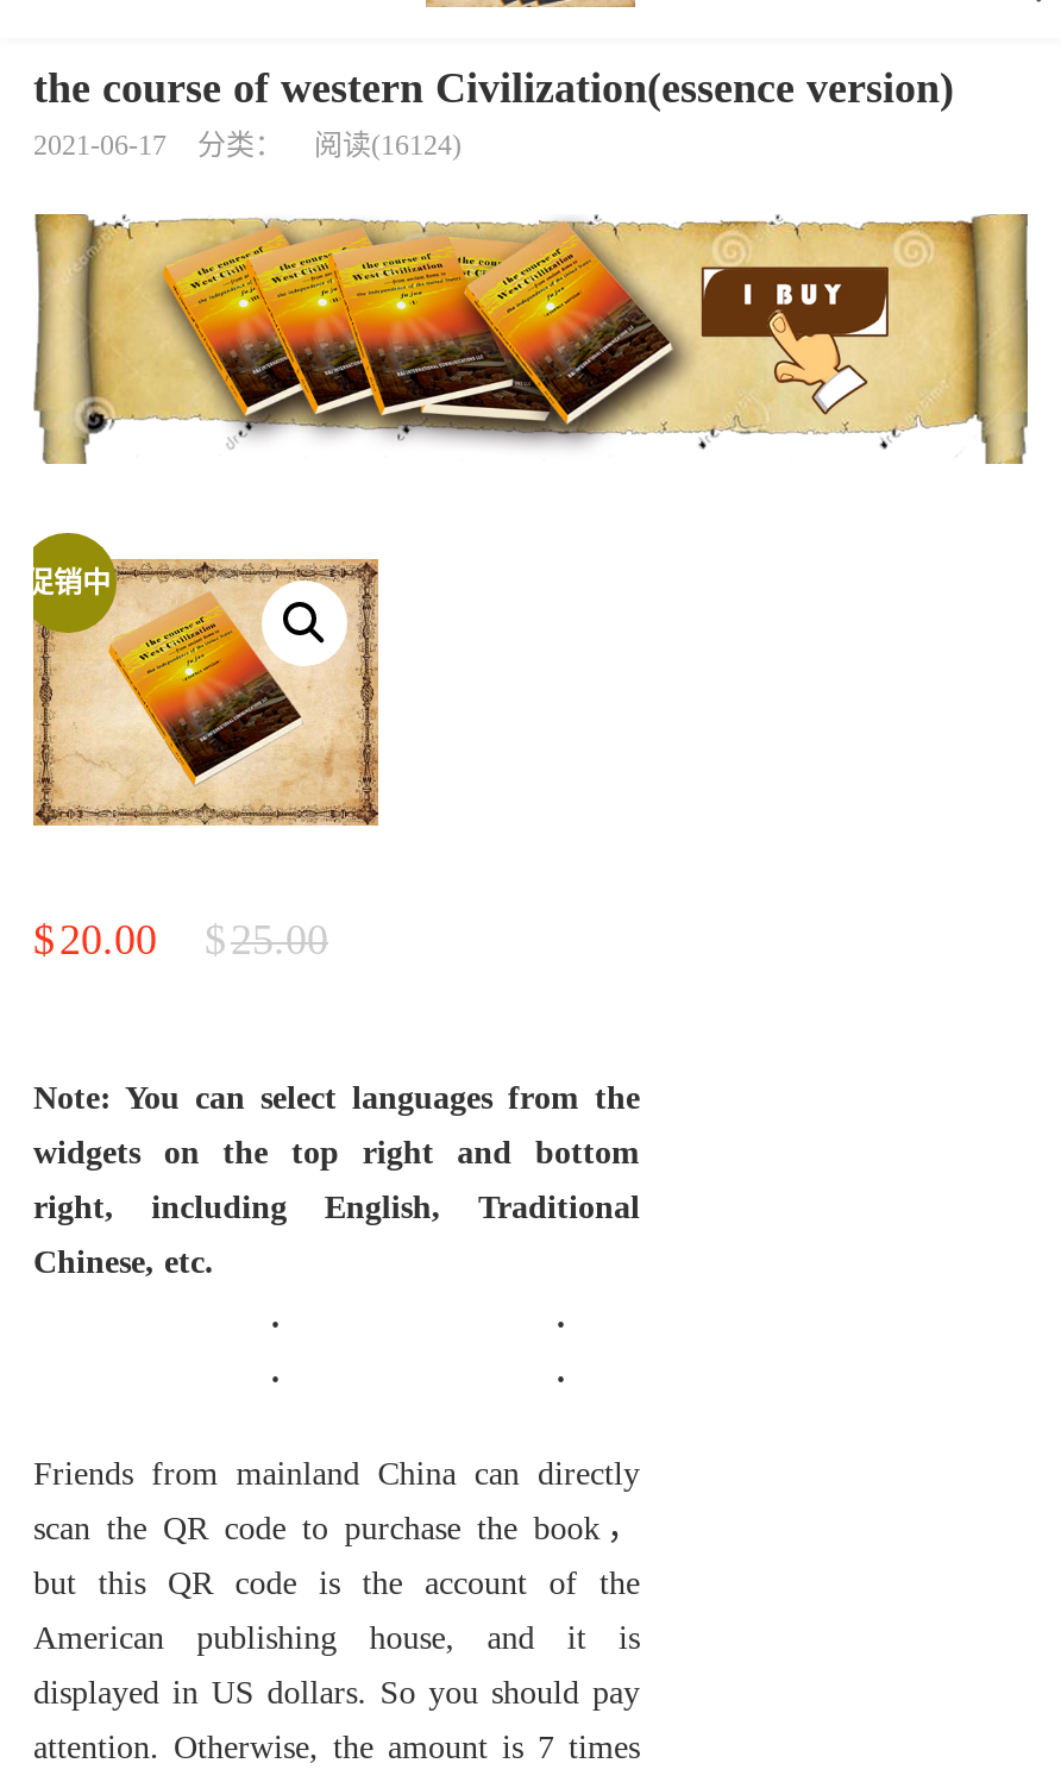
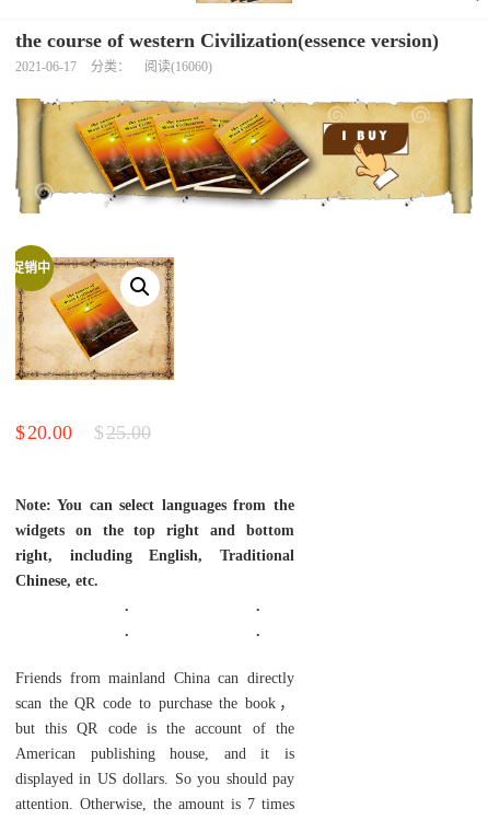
[33,128,462,162] 2021-06-17 分类： 阅读(16124) -> [15,59,212,74] 2021-06-17 分类： 阅读(16060)

